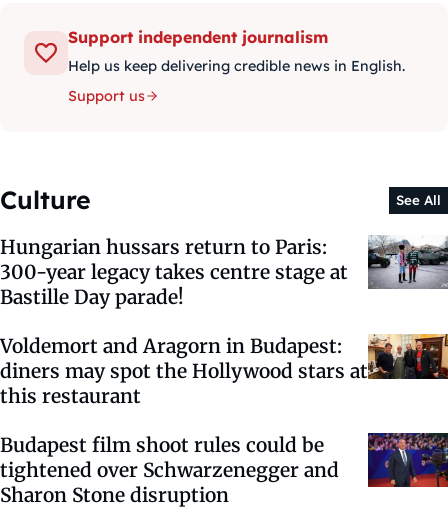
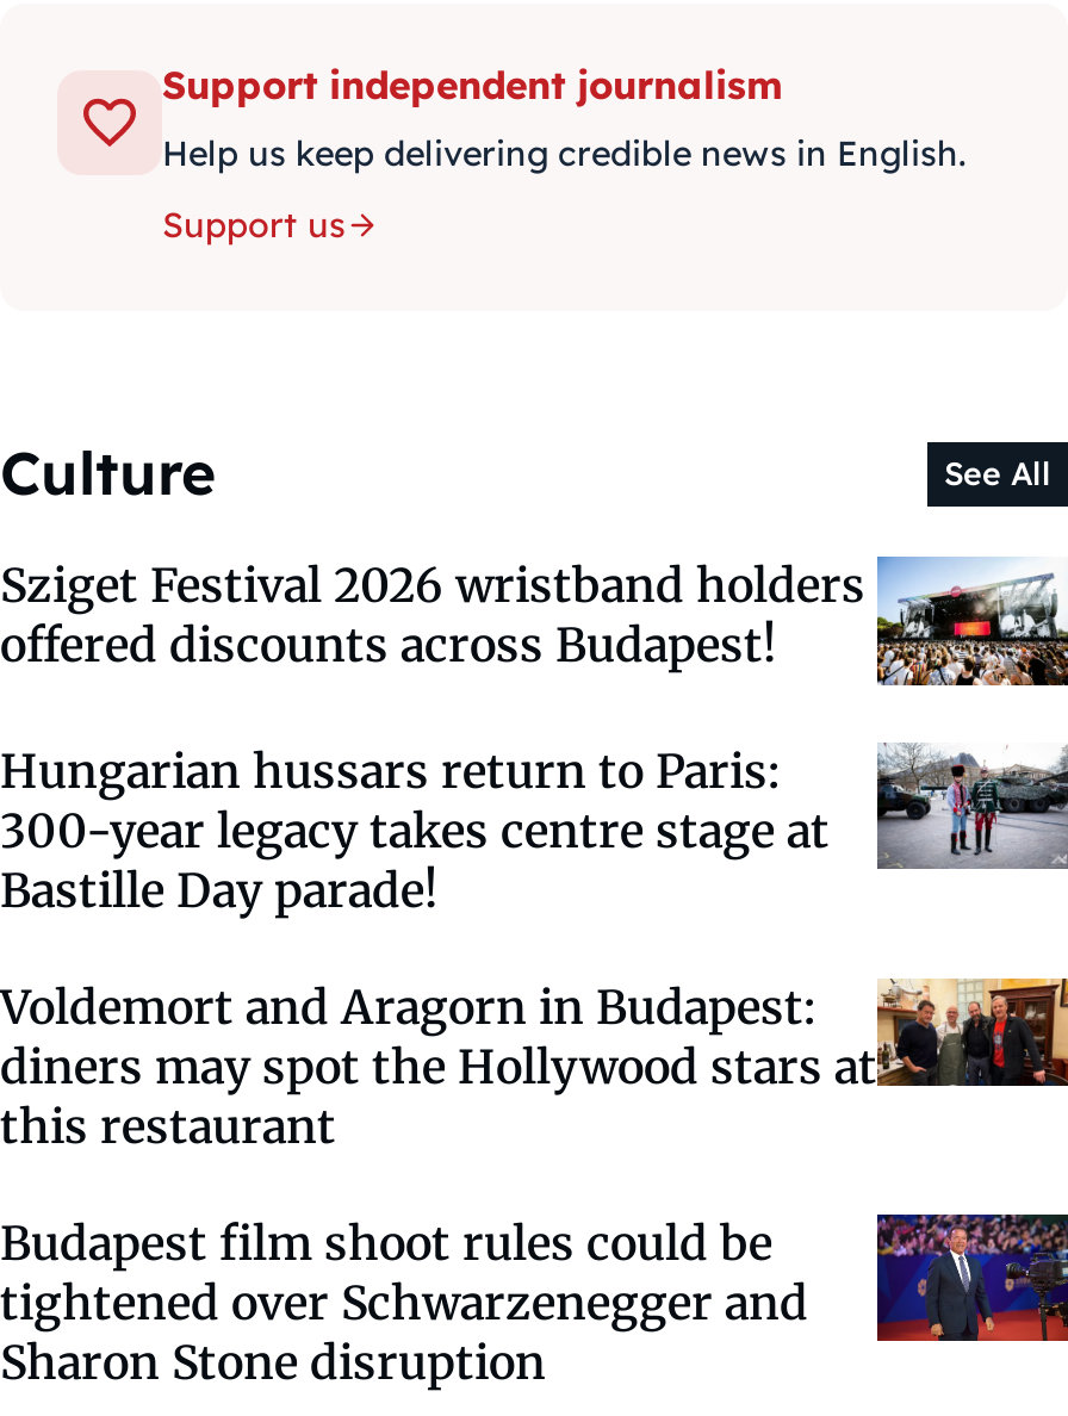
none -> [0,557,1061,685] [image] | Sziget Festival 2026 wristband holders | offered discounts across Budapest!

